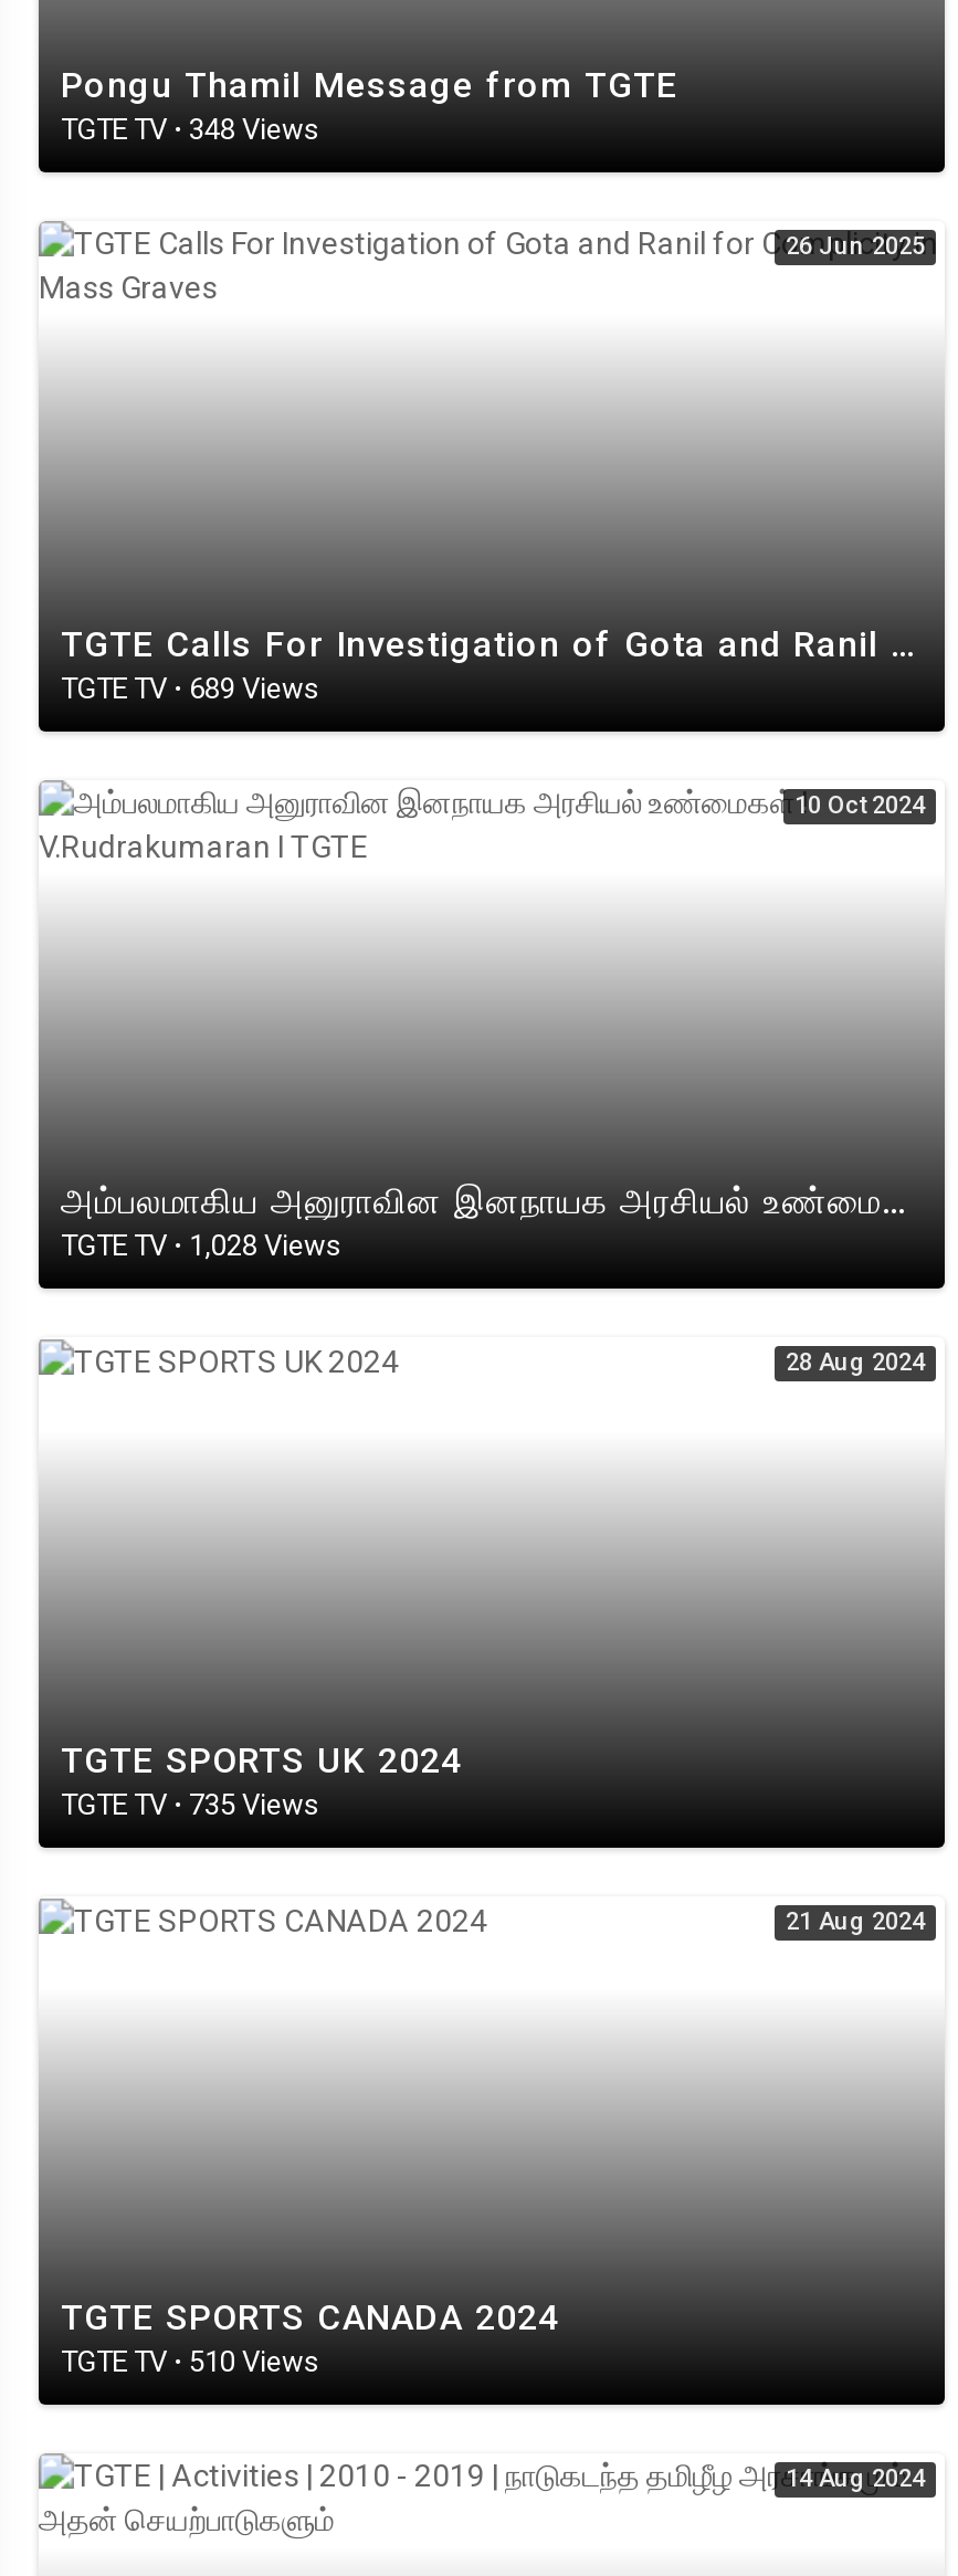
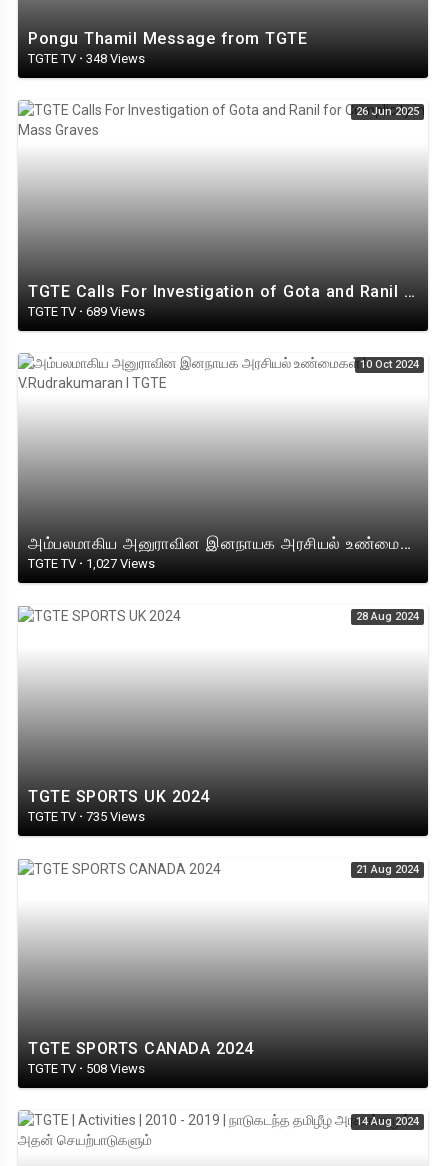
[61,1229,341,1262] TGTE TV · 1,028 Views -> [28,556,155,571] TGTE TV · 1,027 Views
[61,2346,319,2379] TGTE TV · 510 Views -> [28,1061,145,1076] TGTE TV · 508 Views

